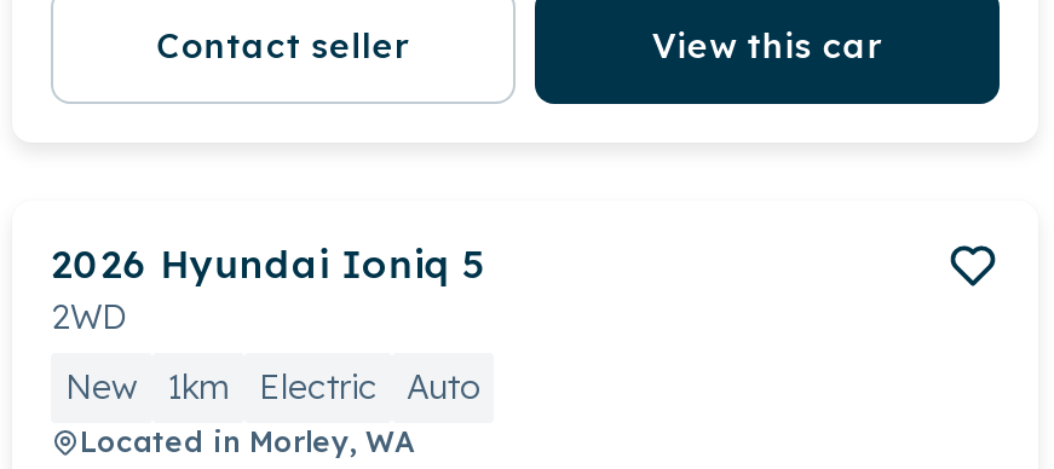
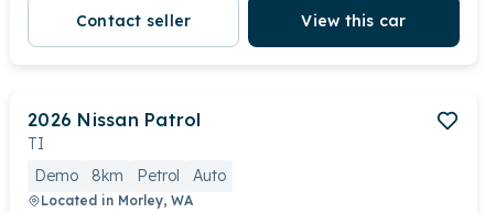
[51,239,484,338] 2026 Hyundai Ioniq 5 | 2WD -> [28,109,201,154] 2026 Nissan Patrol | TI
[65,365,378,409] New | 1km | Electric -> [34,166,180,186] Demo | 8km | Petrol

